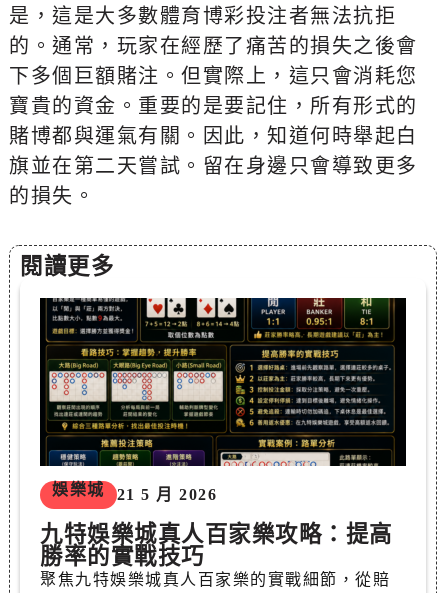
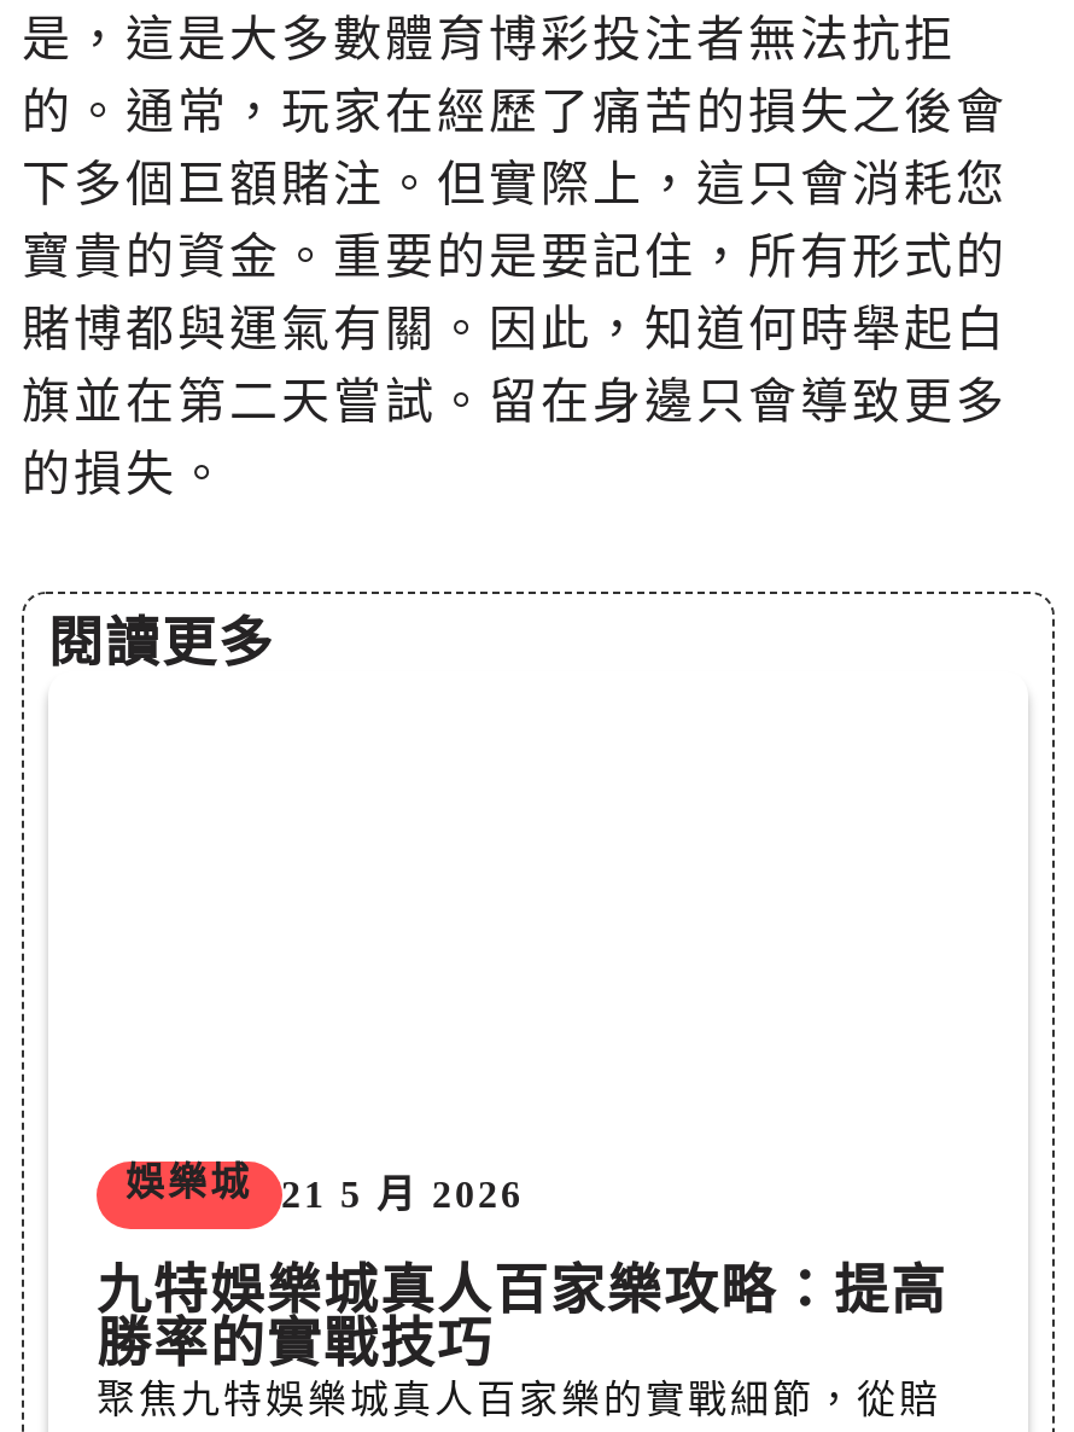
[39,297,407,467] [image] -> none

